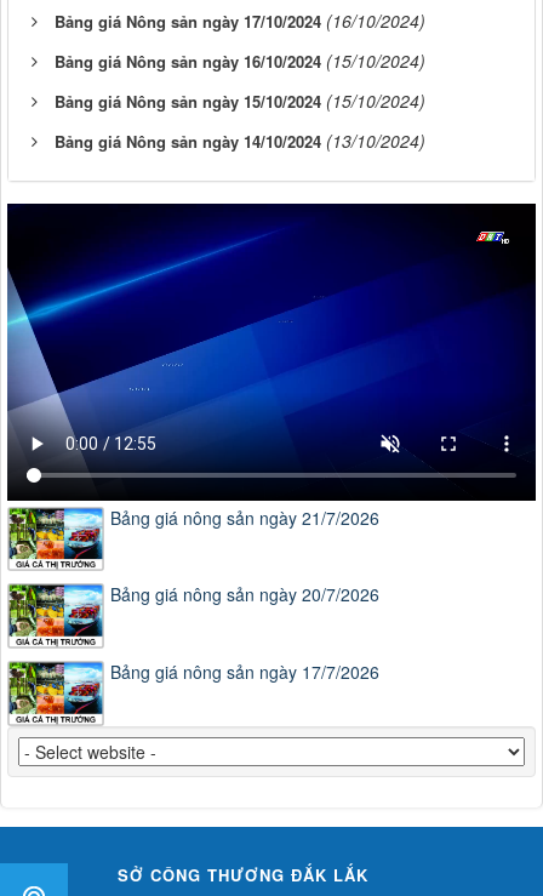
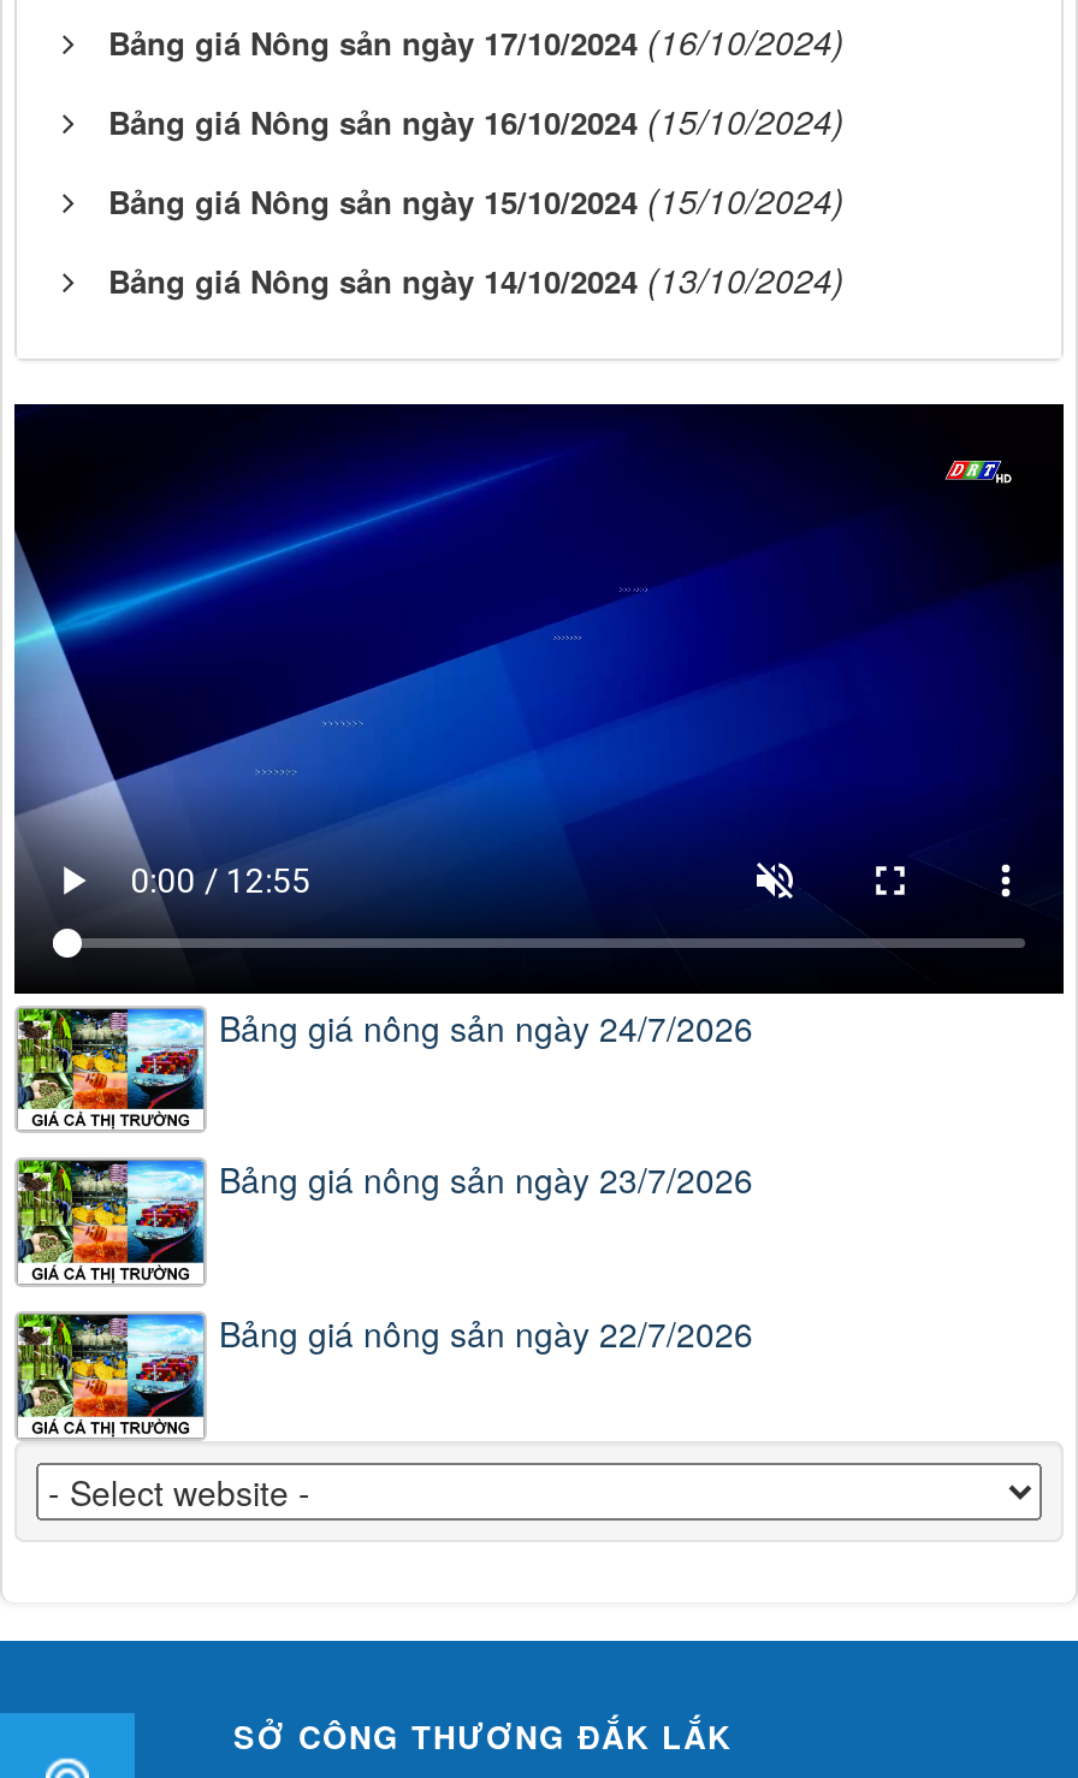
[110,505,379,529] Bảng giá nông sản ngày 21/7/2026 -> [219,1003,753,1051] Bảng giá nông sản ngày 24/7/2026
[110,582,379,607] Bảng giá nông sản ngày 20/7/2026 -> [219,1156,753,1204] Bảng giá nông sản ngày 23/7/2026
[110,660,379,684] Bảng giá nông sản ngày 17/7/2026 -> [219,1309,753,1357] Bảng giá nông sản ngày 22/7/2026

